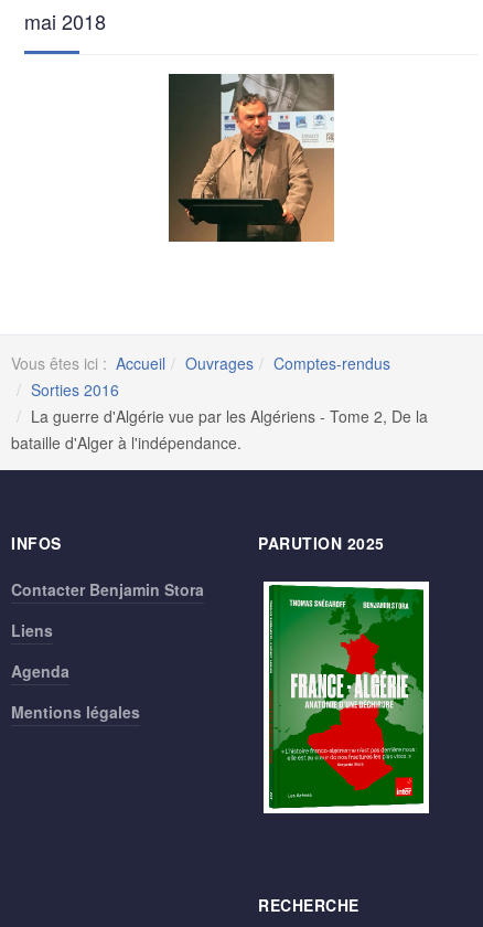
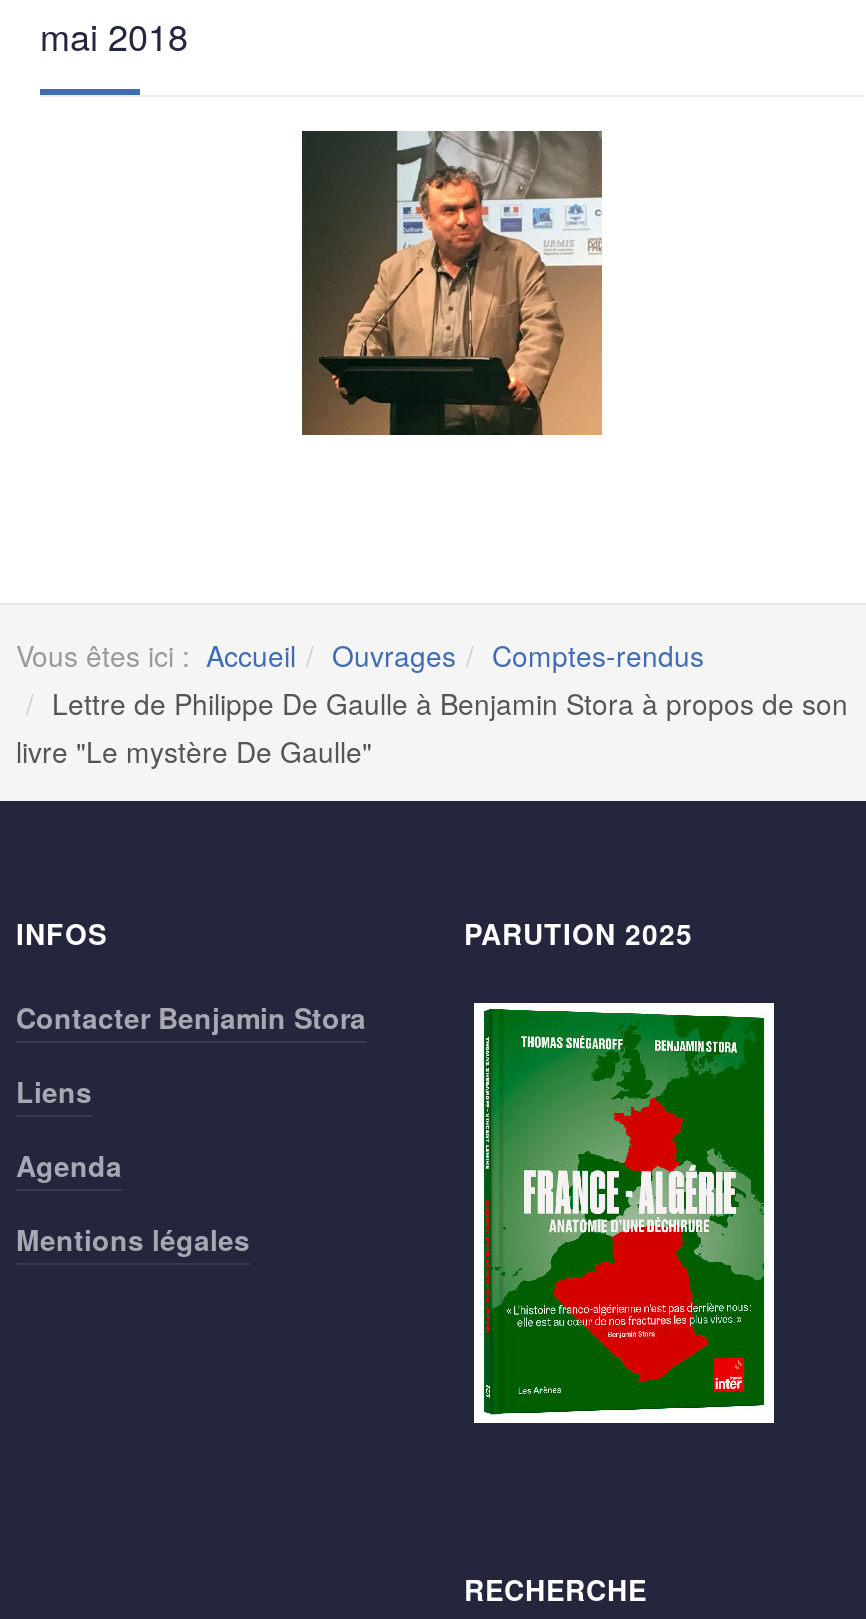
[11,379,428,454] Sorties 2016 | La guerre d'Algérie vue par les Algériens - Tome 2, De la | bataille d'Alger à l'indépendance. -> [16,683,848,771] Lettre de Philippe De Gaulle à Benjamin Stora à propos de son | livre "Le mystère De Gaulle"

